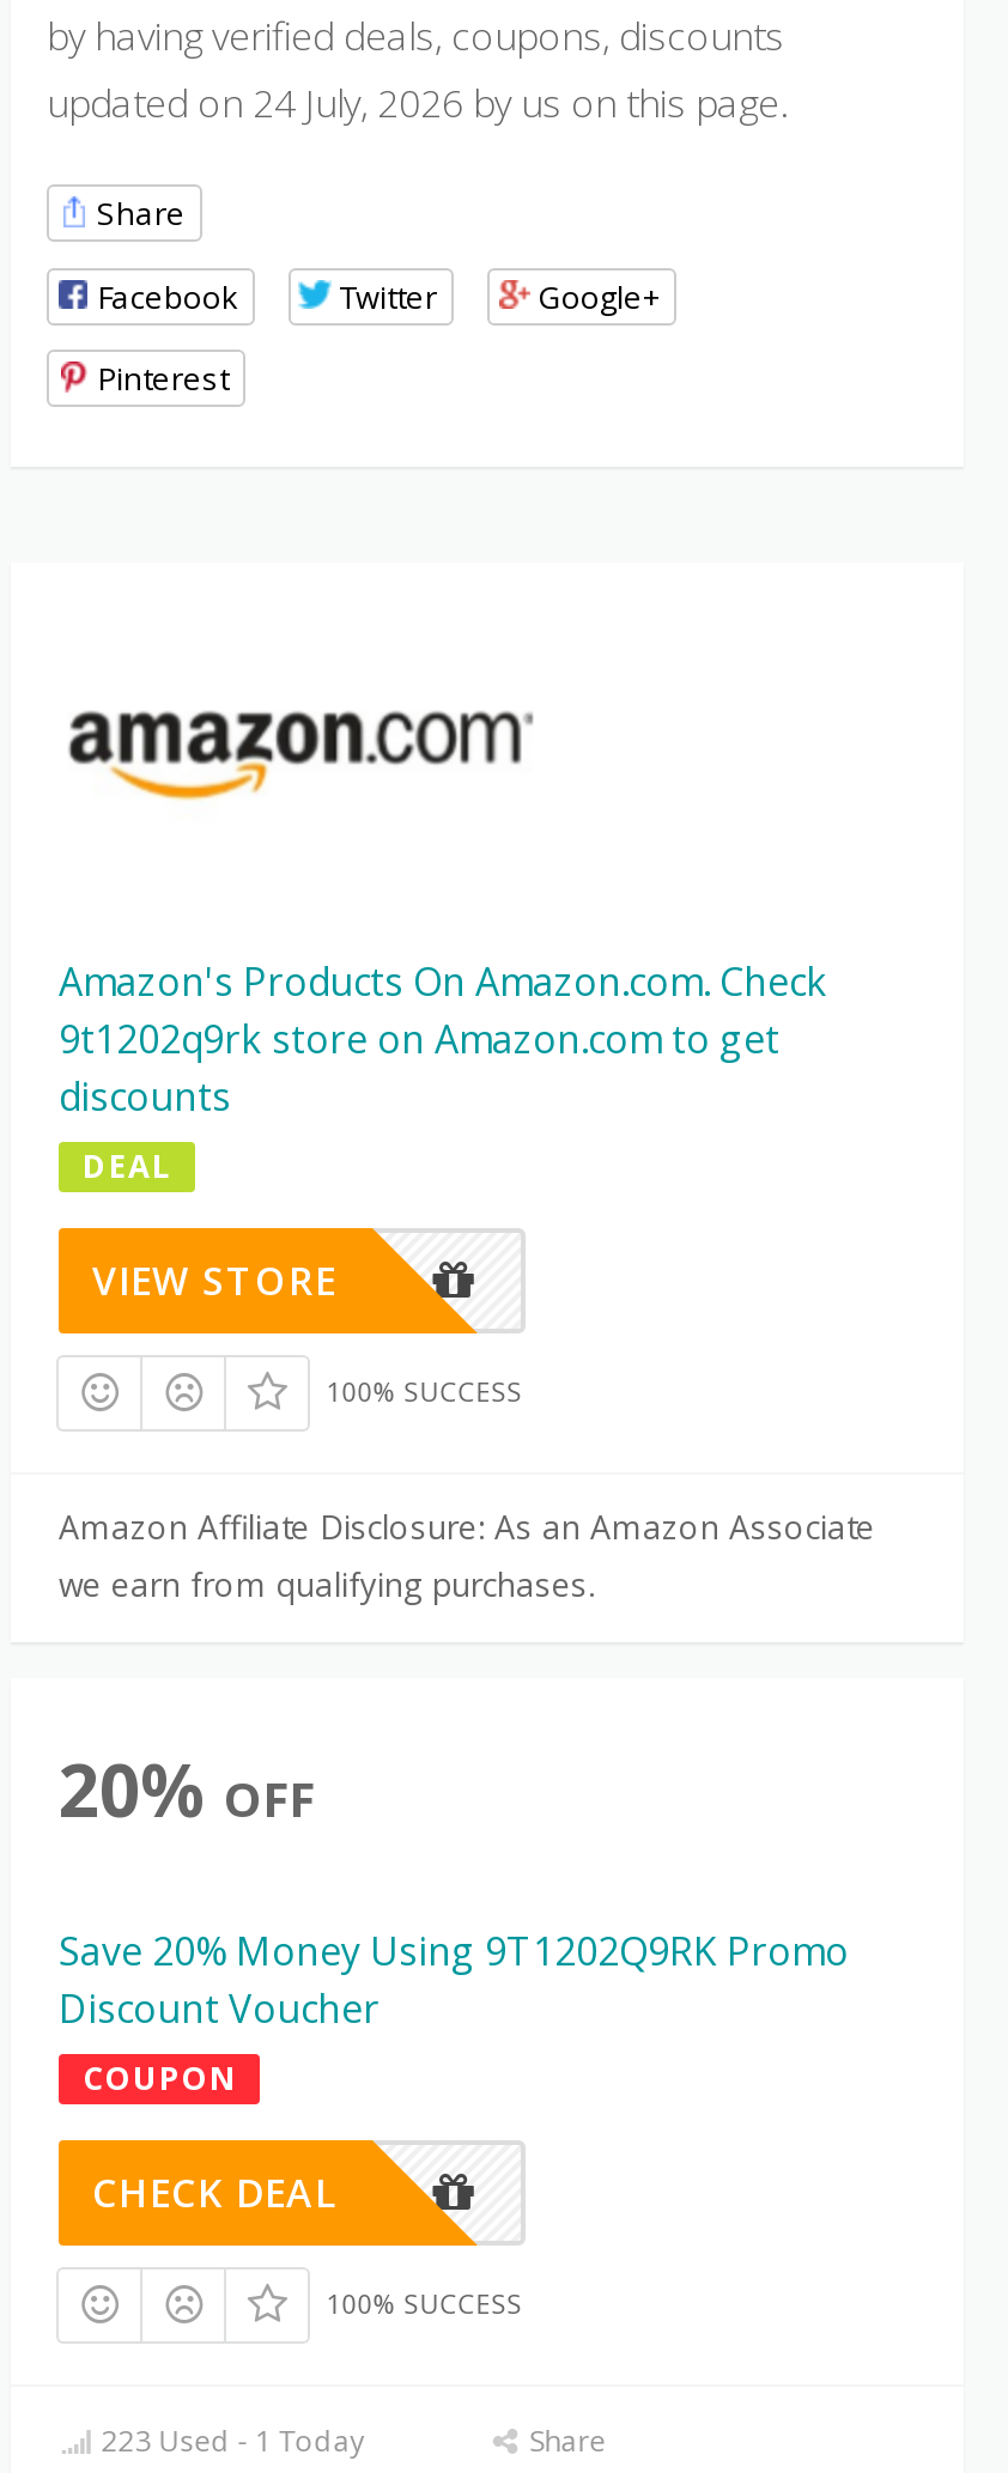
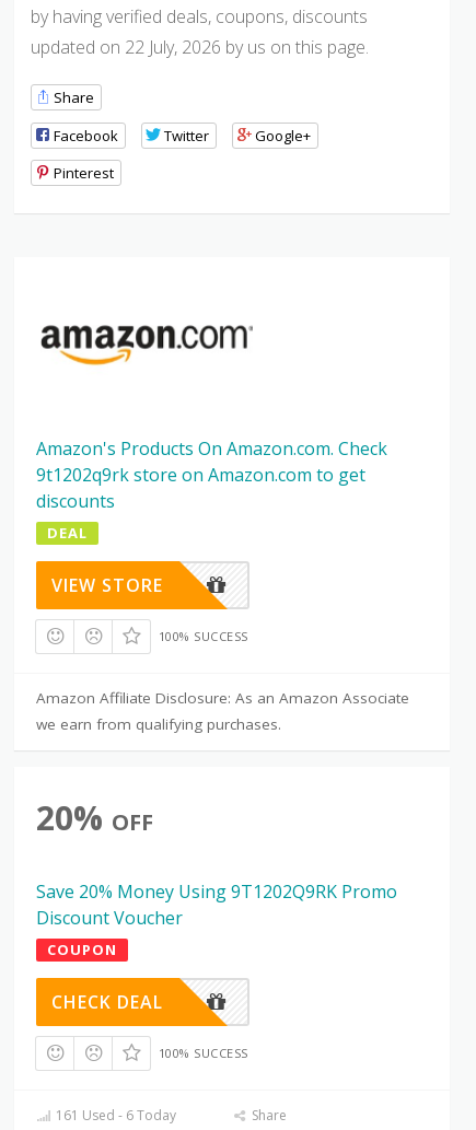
[47,77,787,129] updated on 24 July, 2026 by us on this page. -> [31,35,369,59] updated on 22 July, 2026 by us on this page.
[94,2421,365,2462] 223 Used - 1 Today -> [52,1106,176,1125] 161 Used - 6 Today

